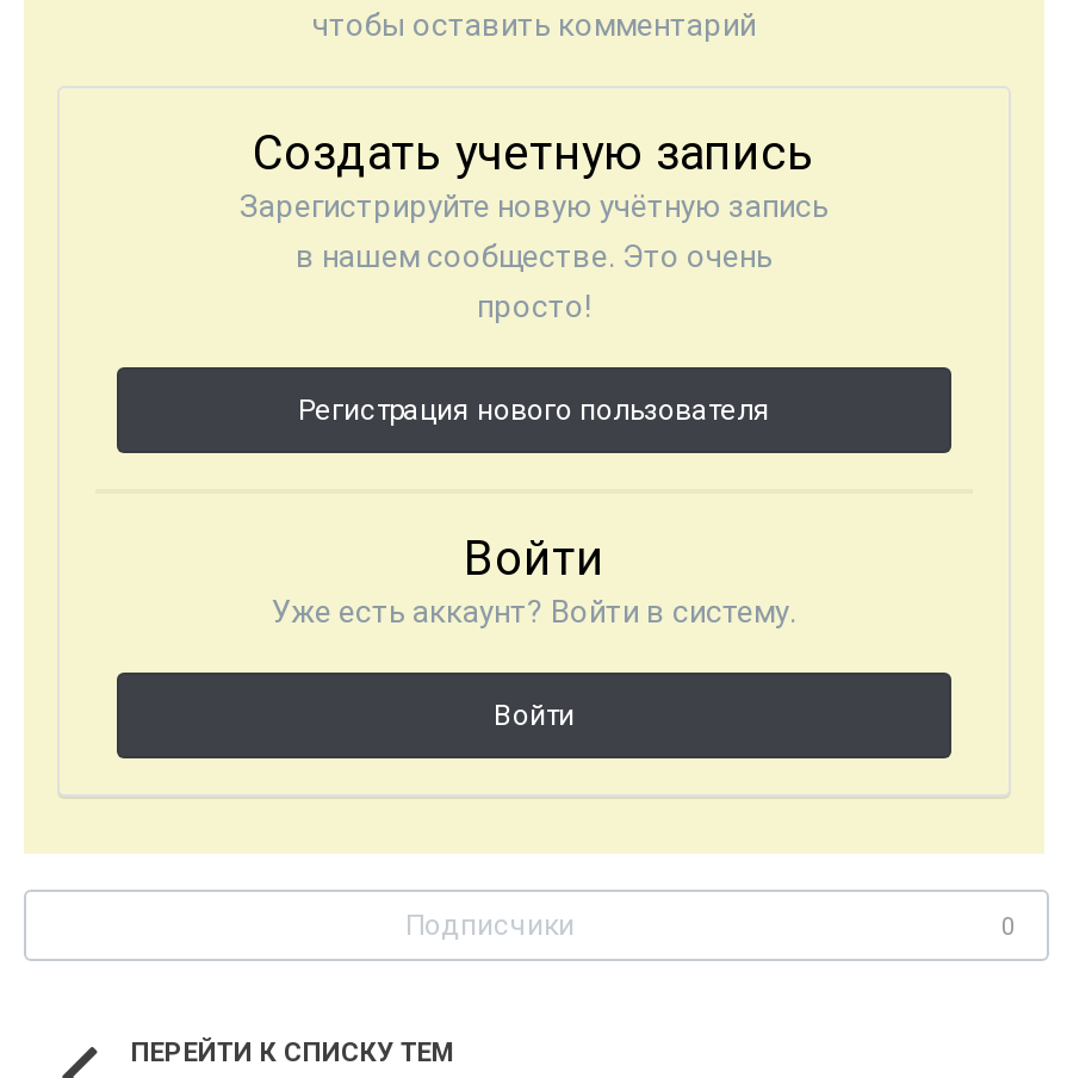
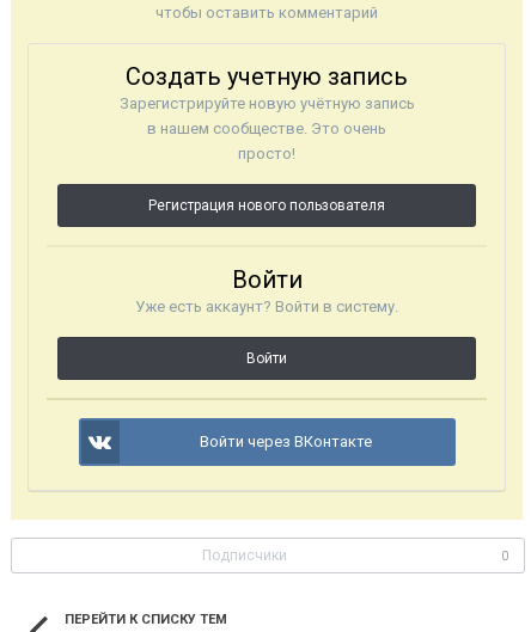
none -> [200,432,372,450] Войти через ВКонтакте

